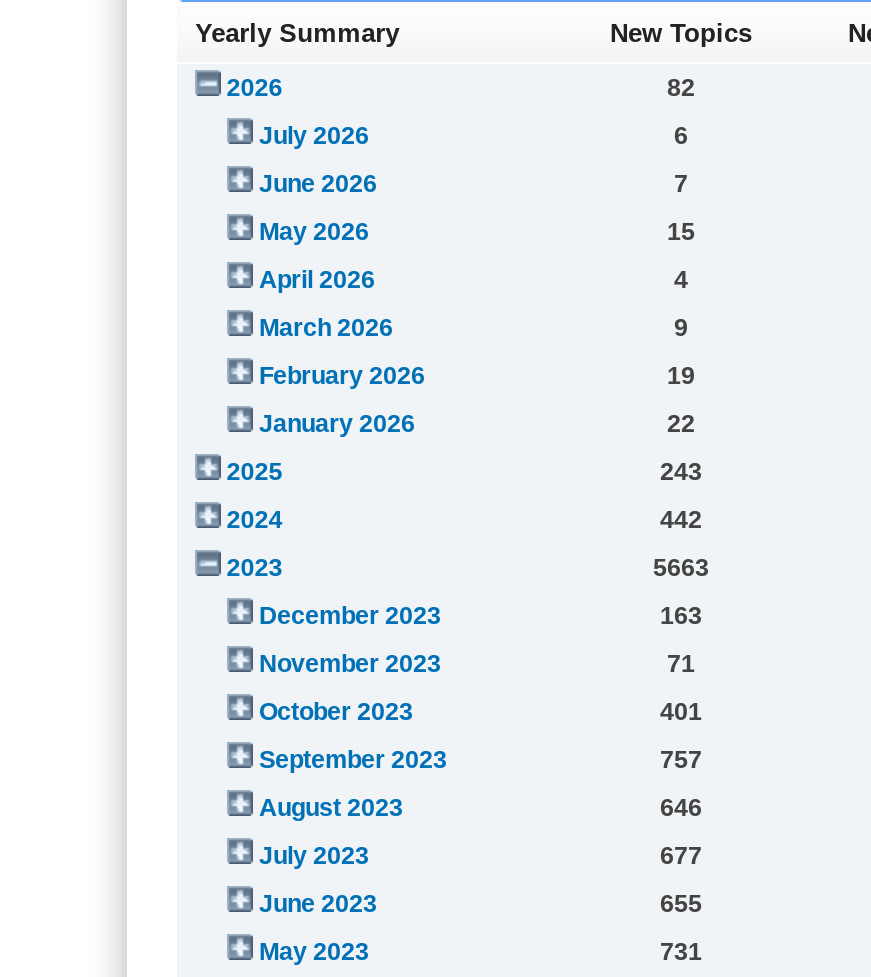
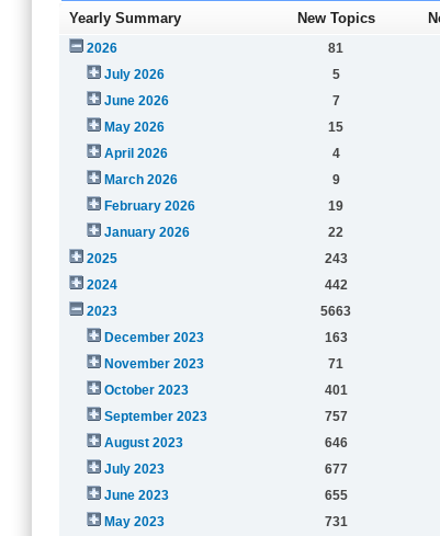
[667,73,695,101] 82 -> [328,40,343,55] 81
[674,121,688,149] 6 -> [332,66,340,82] 5

